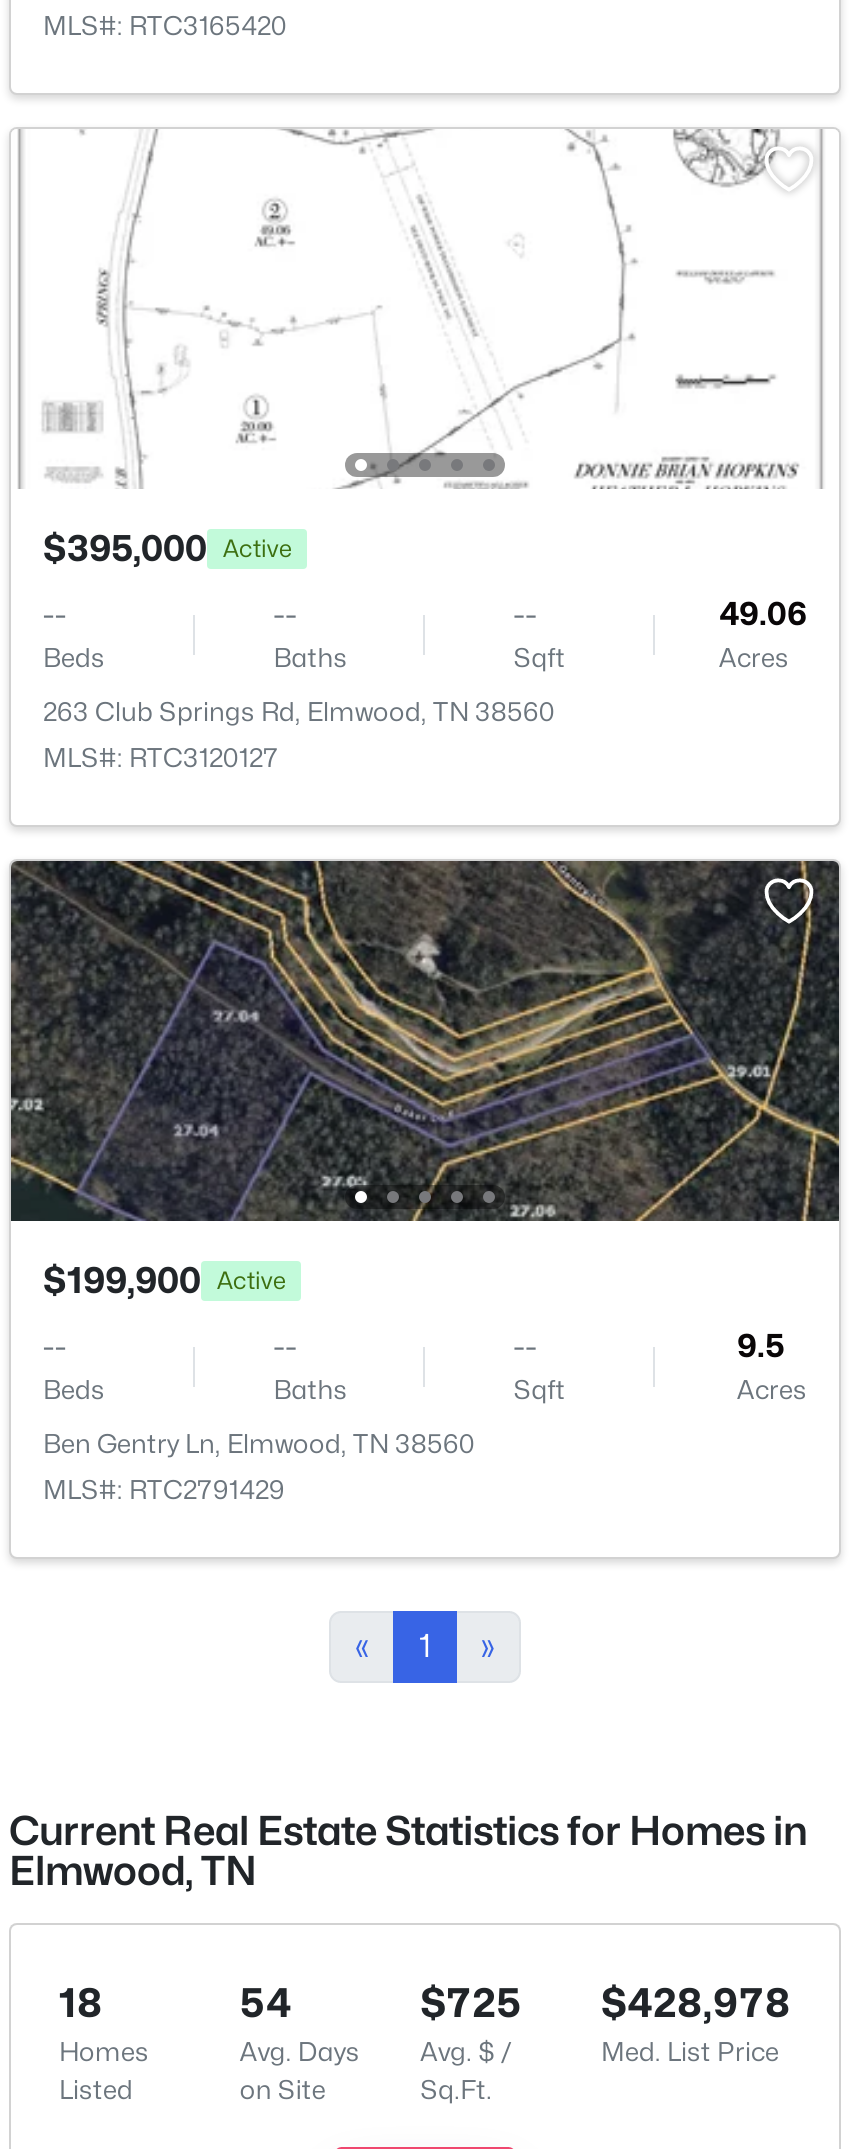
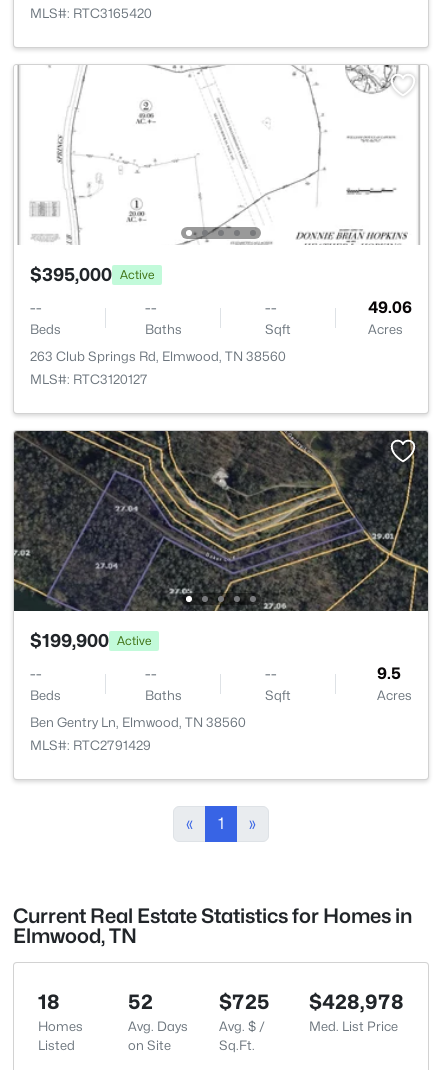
[240,1979,292,2027] 54 -> [128,990,153,1014] 52

